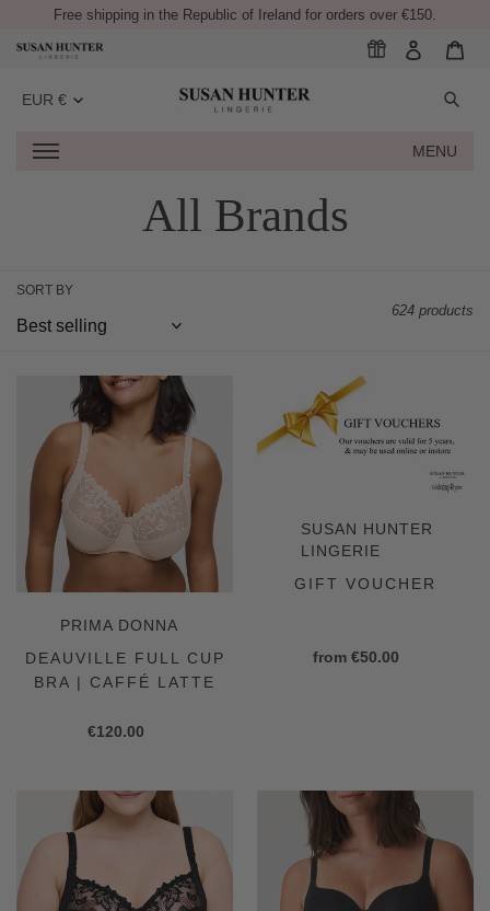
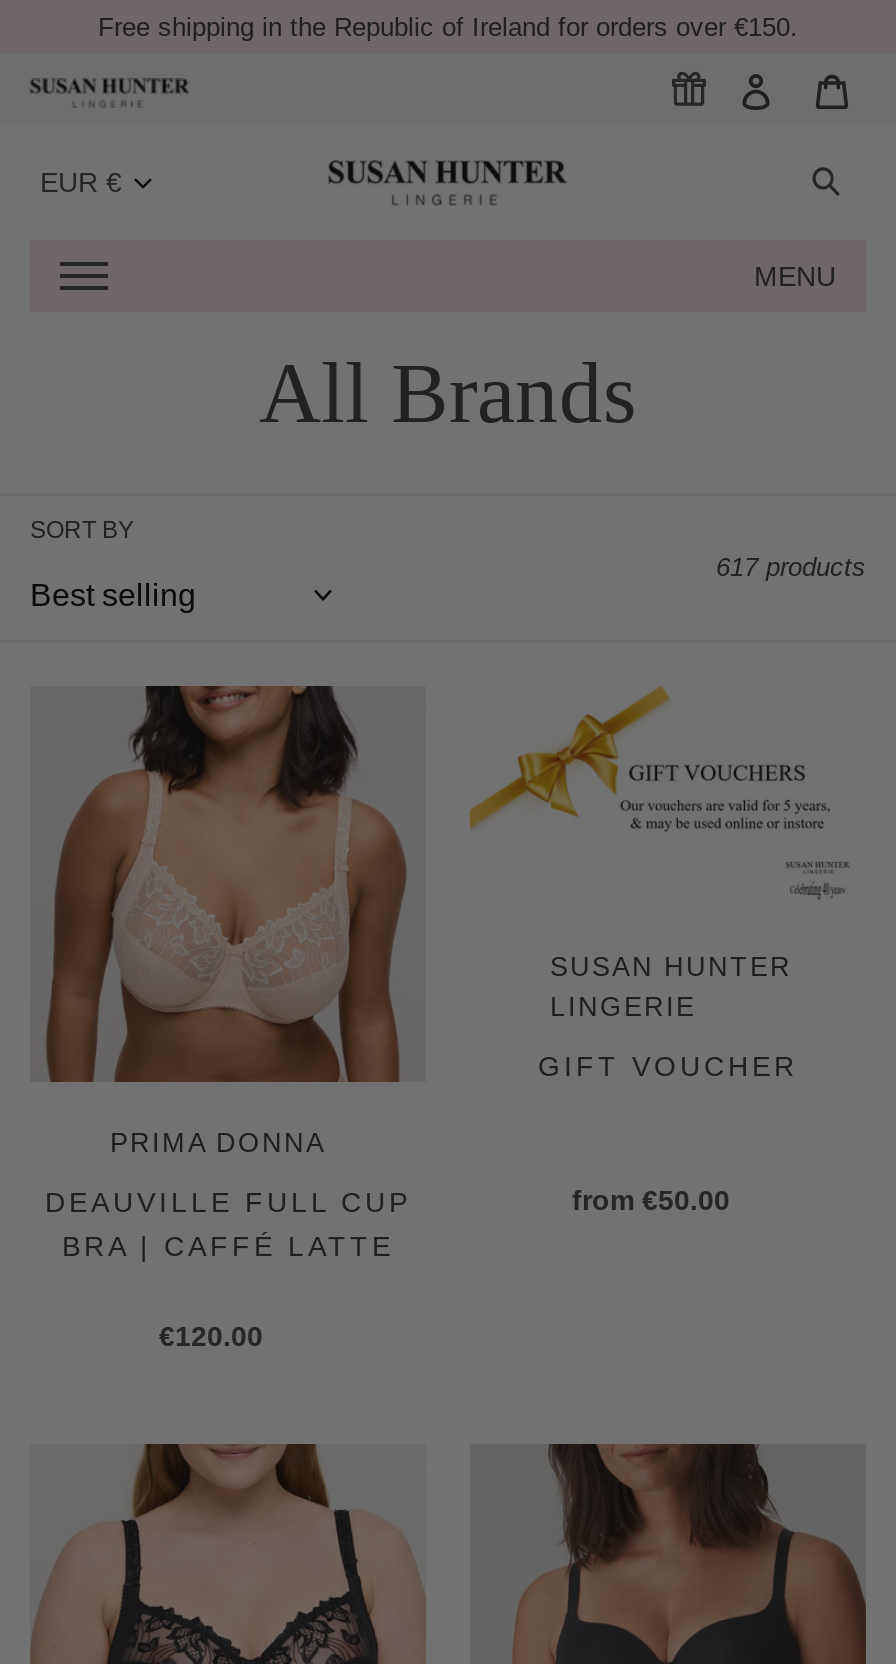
[392,302,474,319] 624 products -> [716,552,866,582] 617 products

